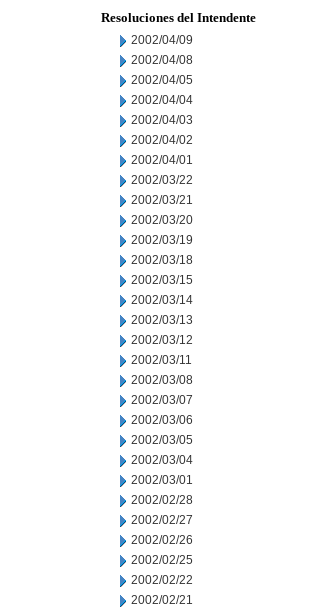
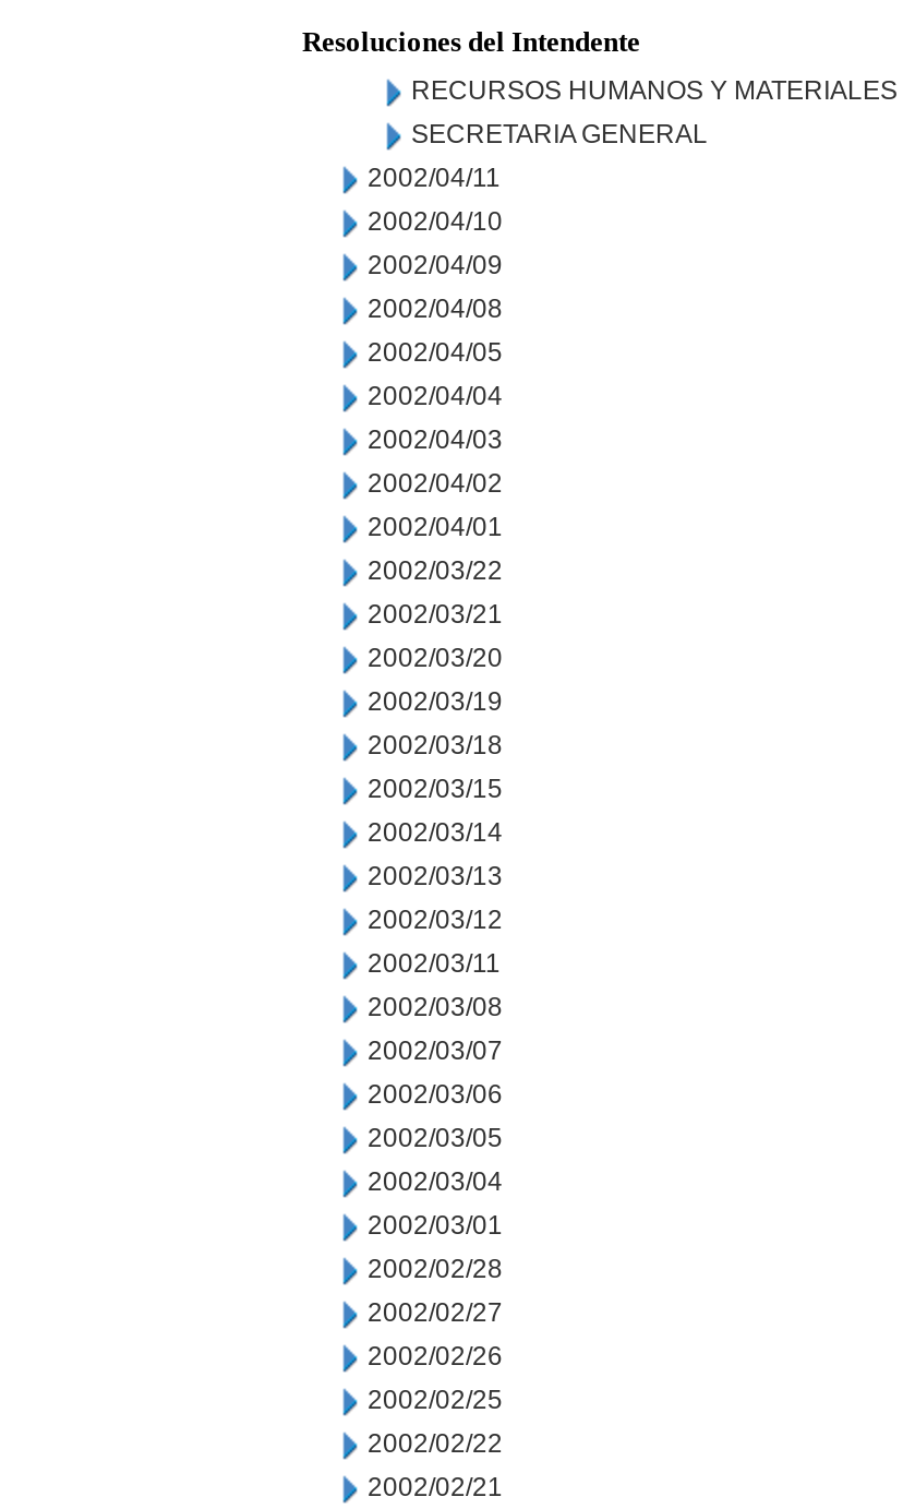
none -> [368,75,898,237] RECURSOS HUMANOS Y MATERIALES | SECRETARIA GENERAL | 2002/04/11 | 2002/04/10

